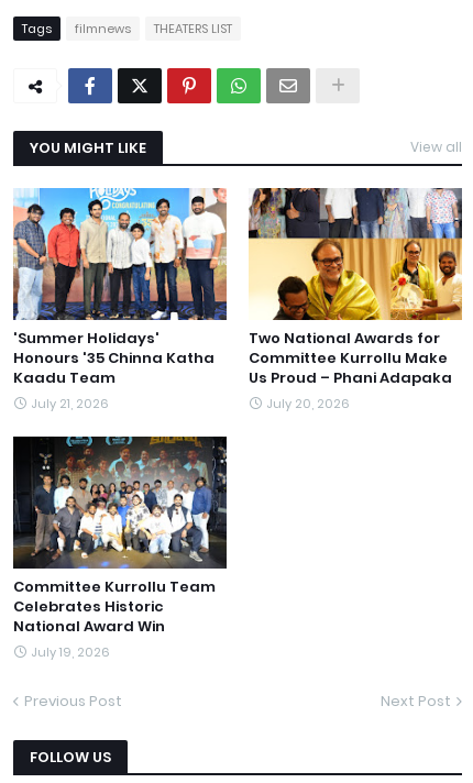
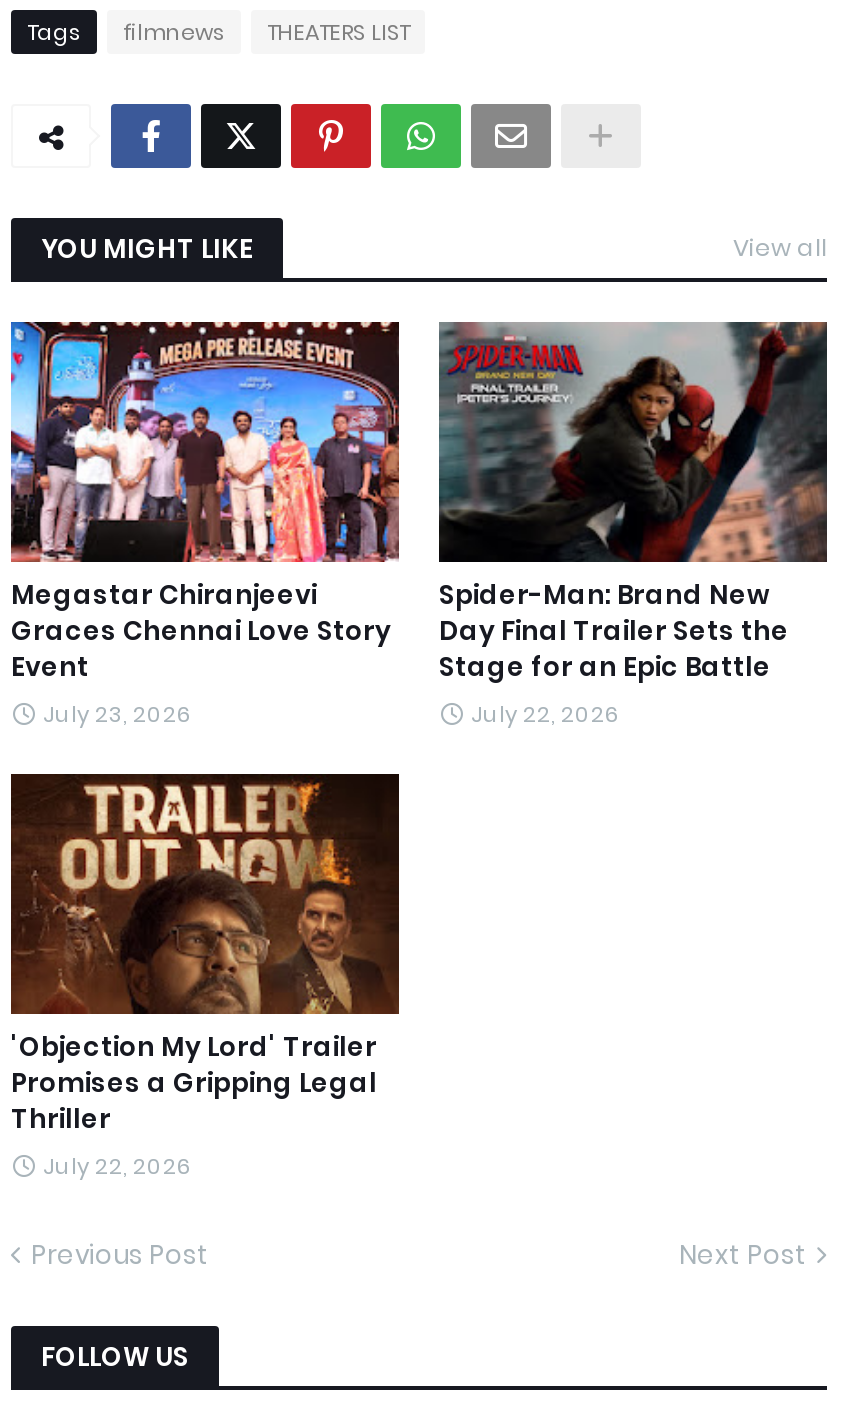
[12,187,228,412] [image] | 'Summer Holidays' | Honours '35 Chinna Katha | Kaadu Team | July 21, 2026 -> [9,320,401,730] [image] | Megastar Chiranjeevi | Graces Chennai Love Story | Event | July 23, 2026
[248,187,463,412] [image] | Two National Awards for | Committee Kurrollu Make | Us Proud – Phani Adapaka | July 20, 2026 -> [437,320,829,730] [image] | Spider-Man: Brand New | Day Final Trailer Sets the | Stage for an Epic Battle | July 22, 2026
[13,435,228,661] [image] | Committee Kurrollu Team | Celebrates Historic | National Award Win | July 19, 2026 -> [11,772,399,1182] [image] | 'Objection My Lord' Trailer | Promises a Gripping Legal | Thriller | July 22, 2026

